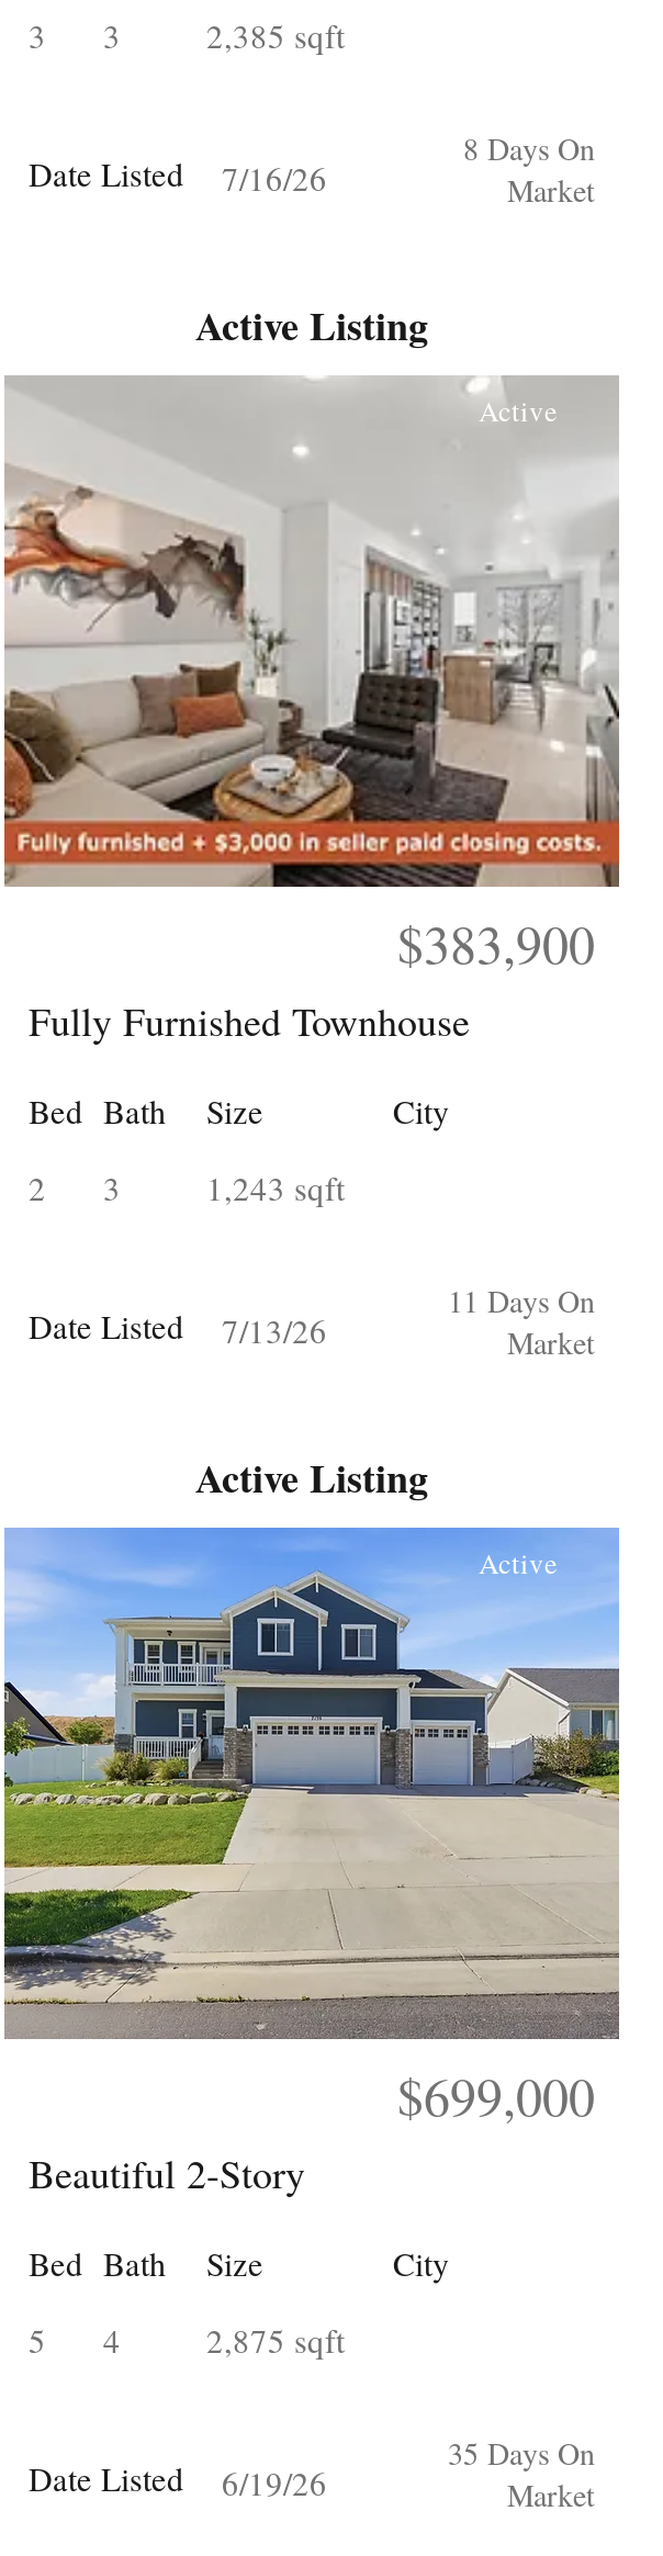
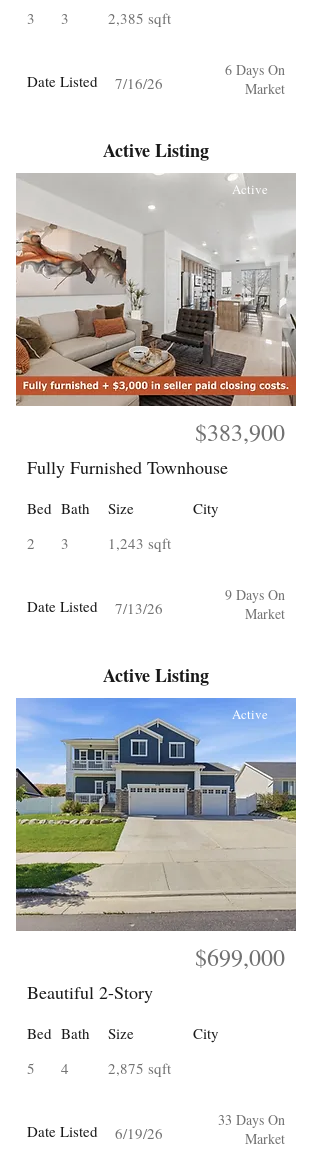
[463,127,595,169] 8 Days On -> [225,60,285,79] 6 Days On
[448,1280,595,1321] 11 Days On -> [225,585,285,604] 9 Days On
[448,2432,595,2474] 35 Days On -> [218,1110,285,1129] 33 Days On

